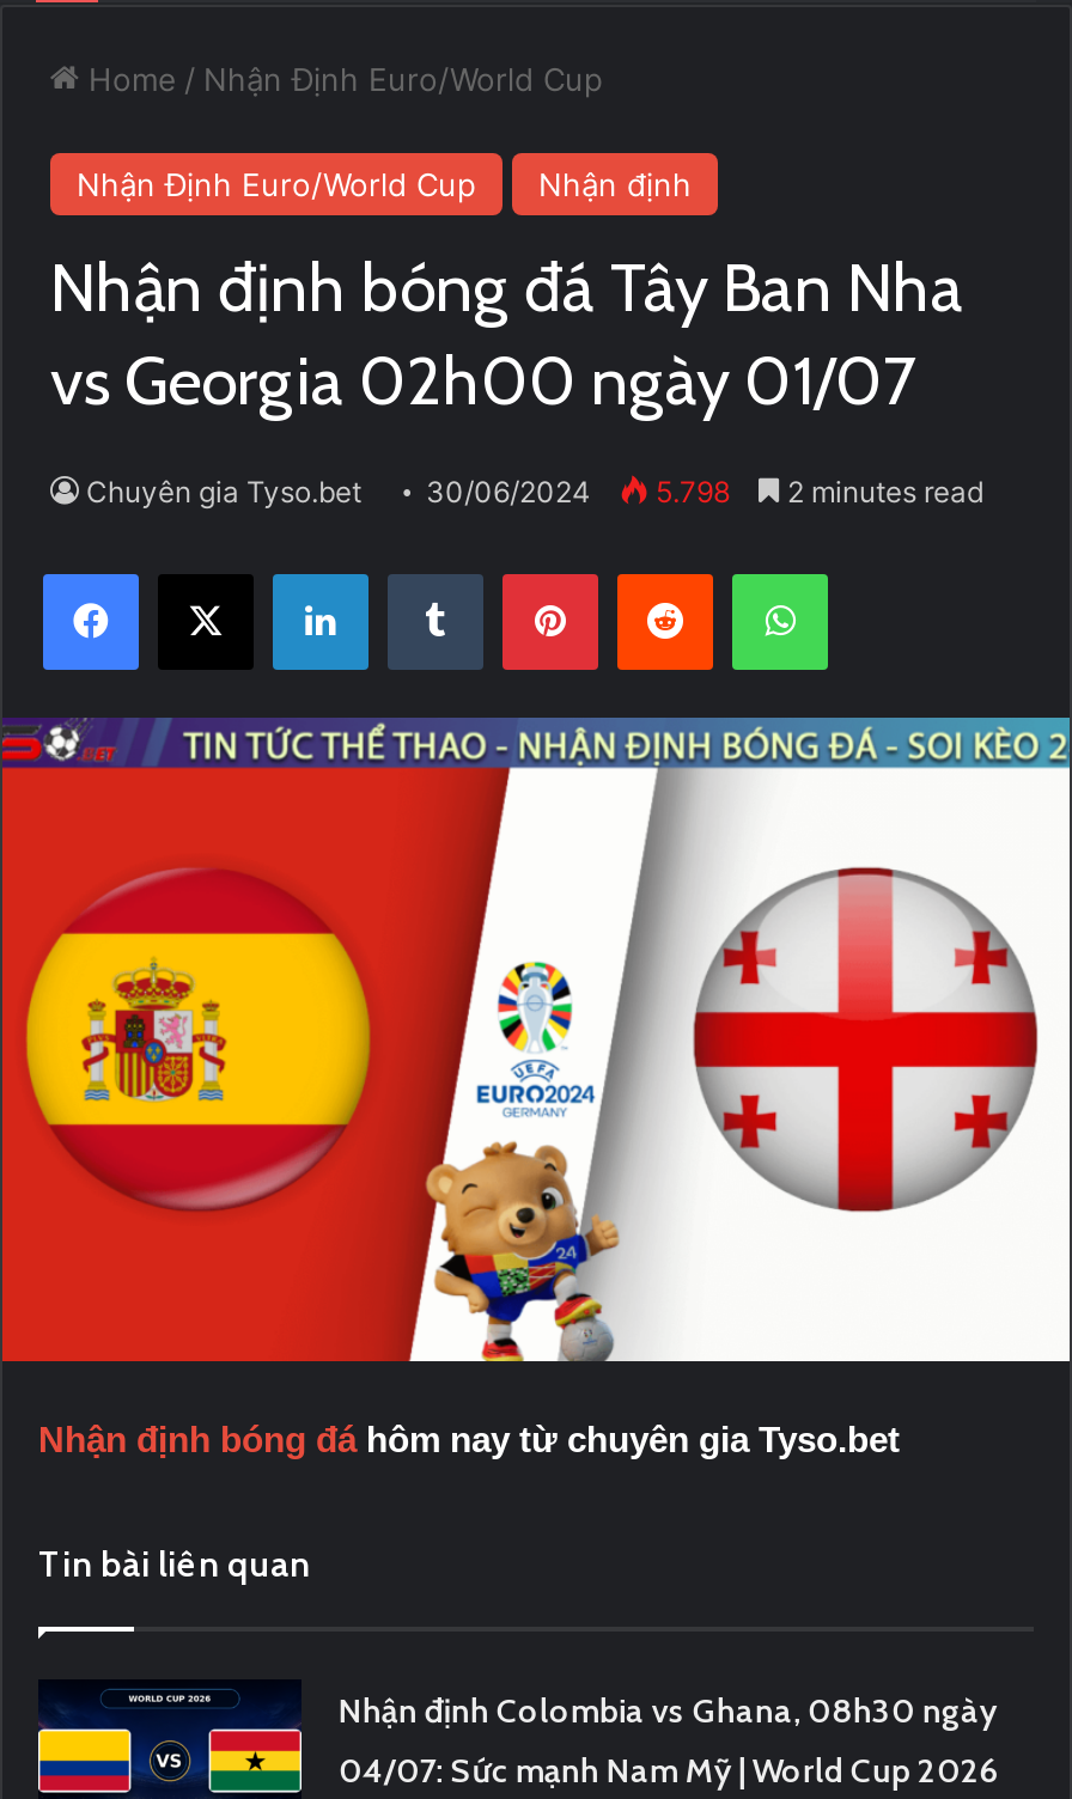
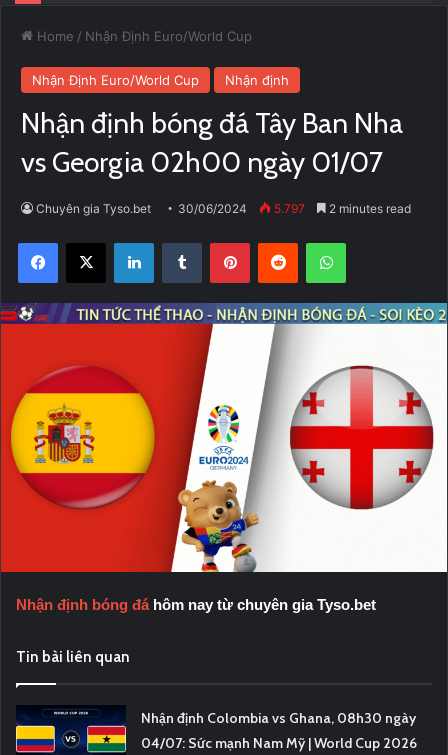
[86,474,983,510] Chuyên gia Tyso.bet 30/06/2024 5.798 2 minutes read -> [36,201,411,216] Chuyên gia Tyso.bet 30/06/2024 5.797 2 minutes read

